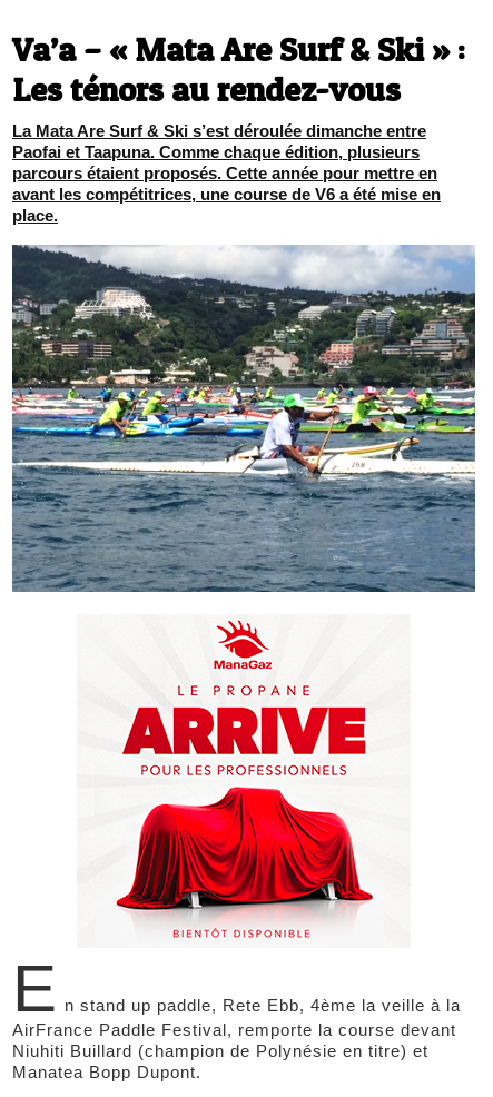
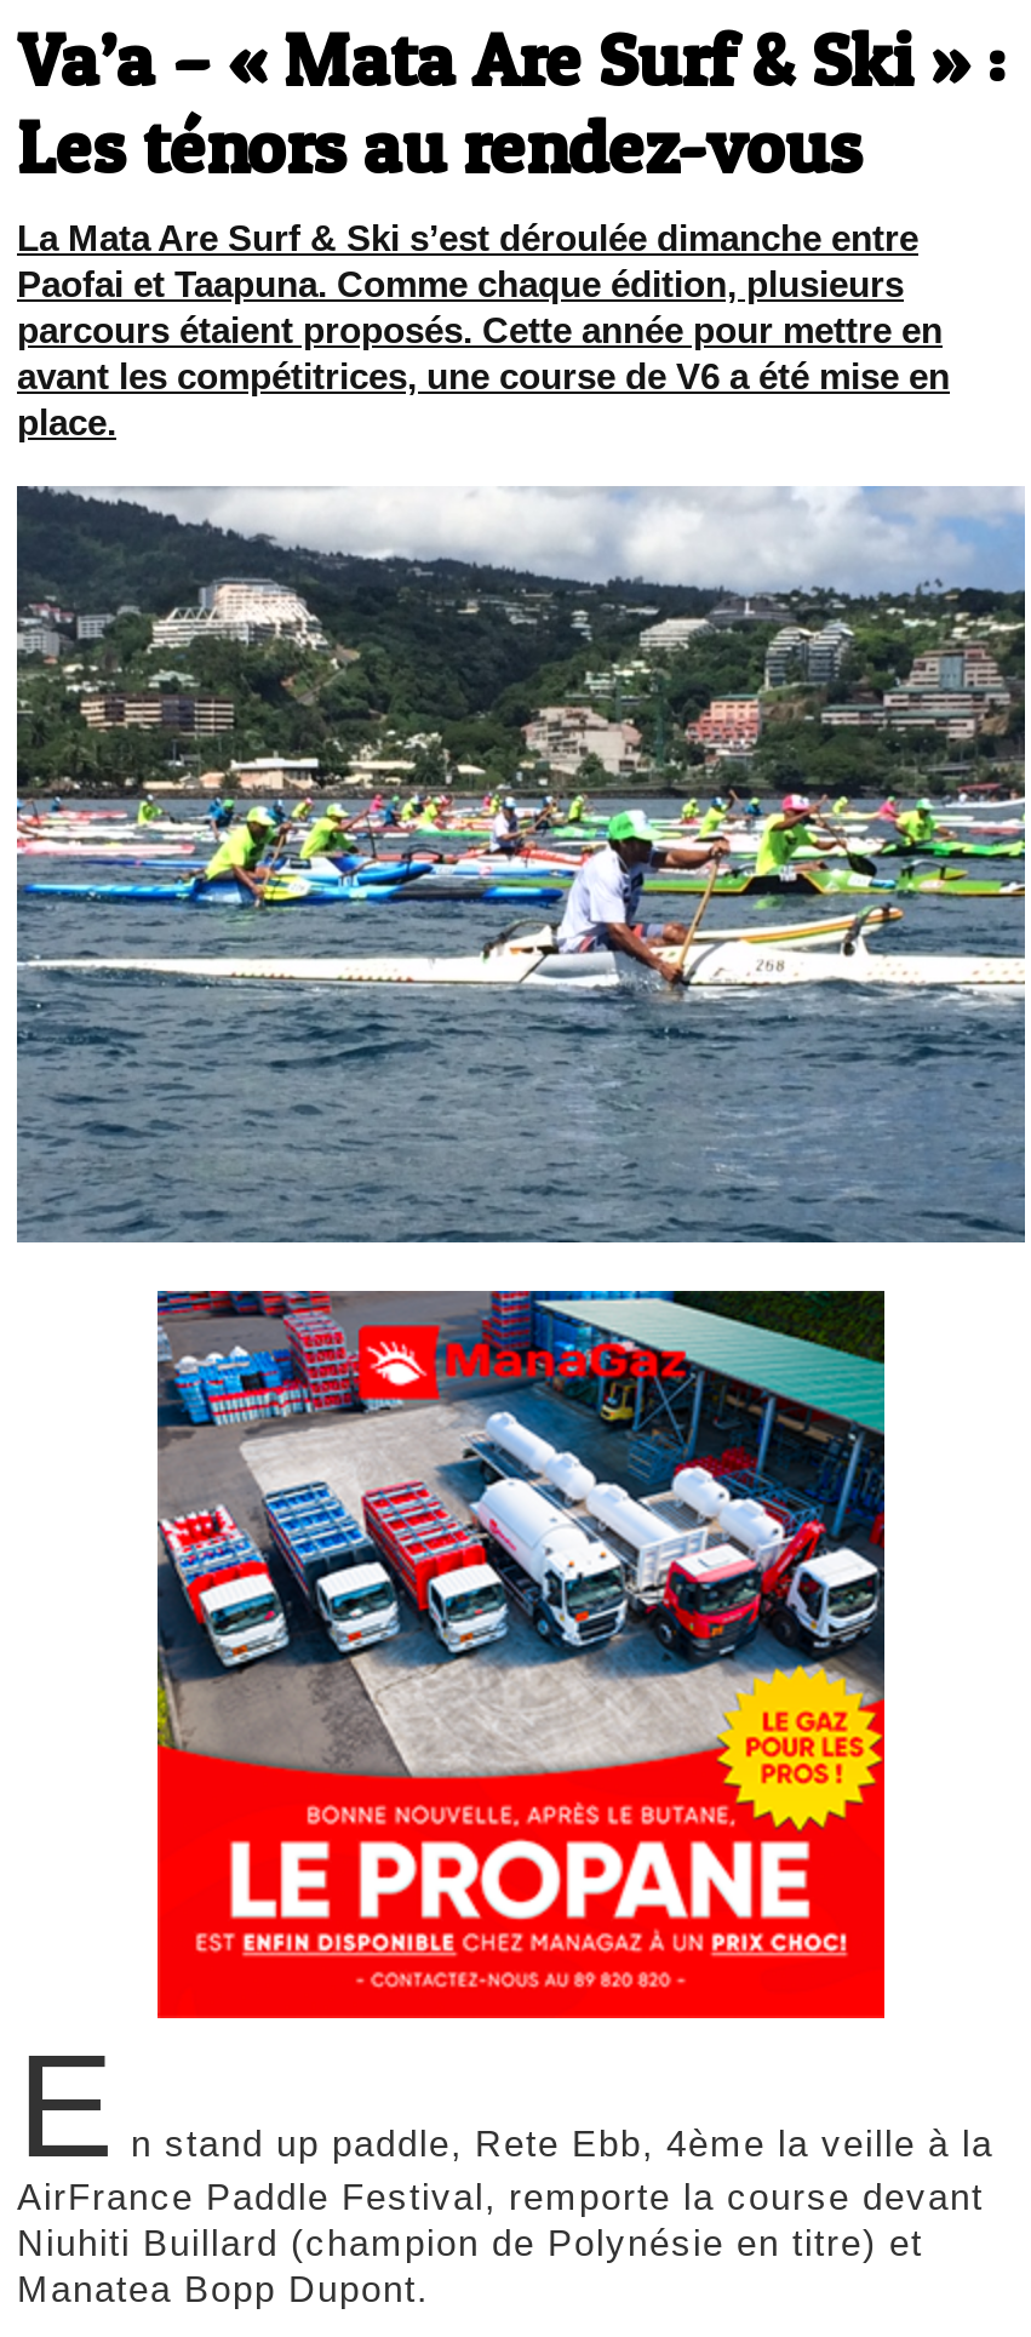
[77,614,411,948] [image] -> [155,1289,887,2021] [image]

